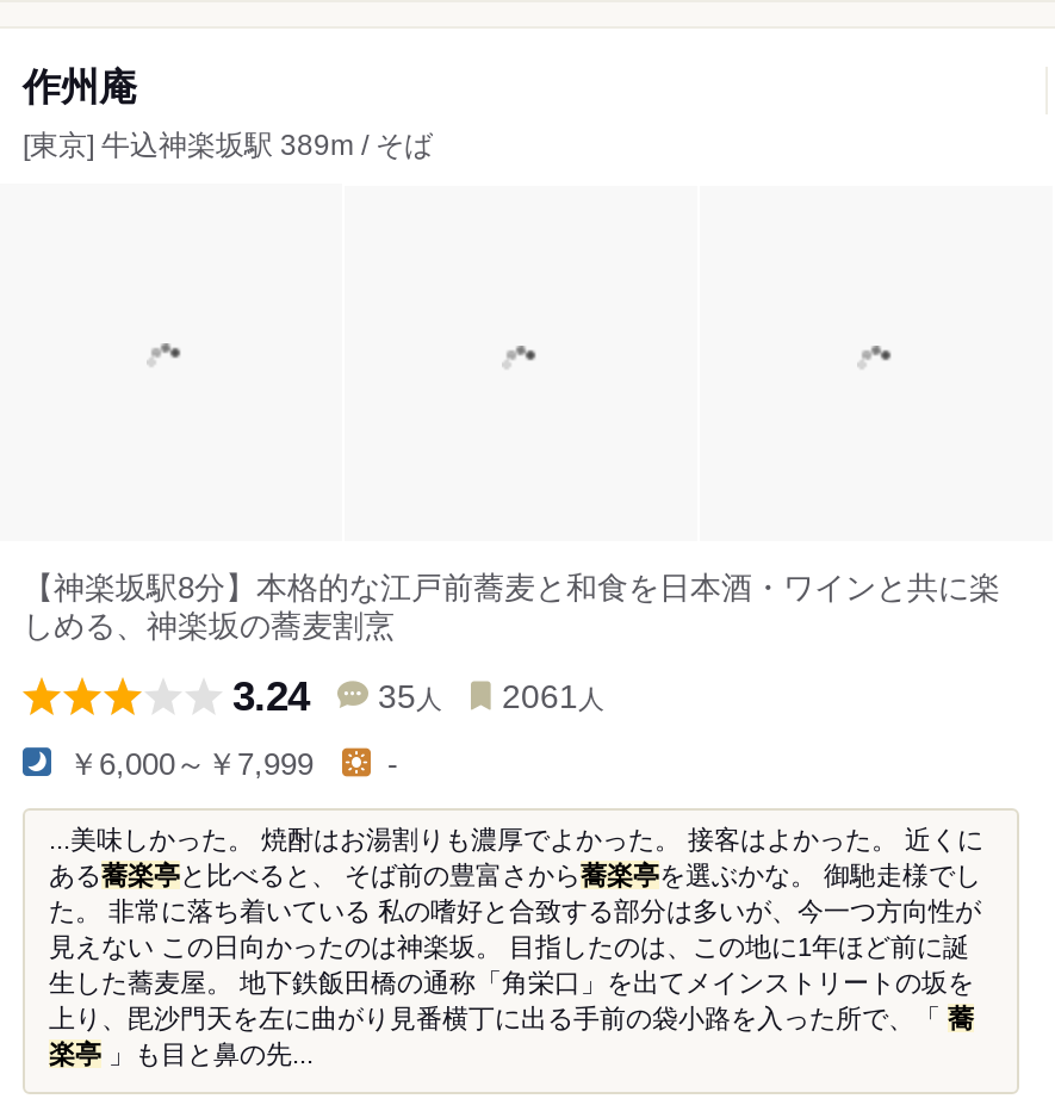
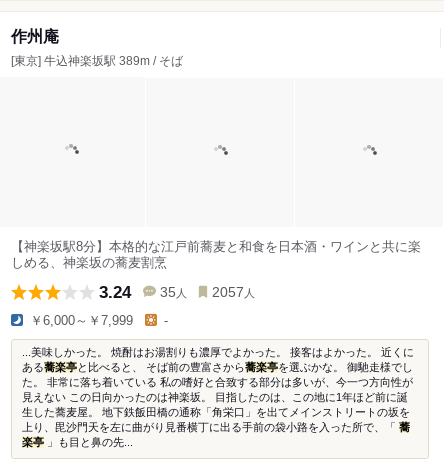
[232,673,604,720] 3.24 35人 2061人 -> [99,282,255,302] 3.24 35人 2057人

